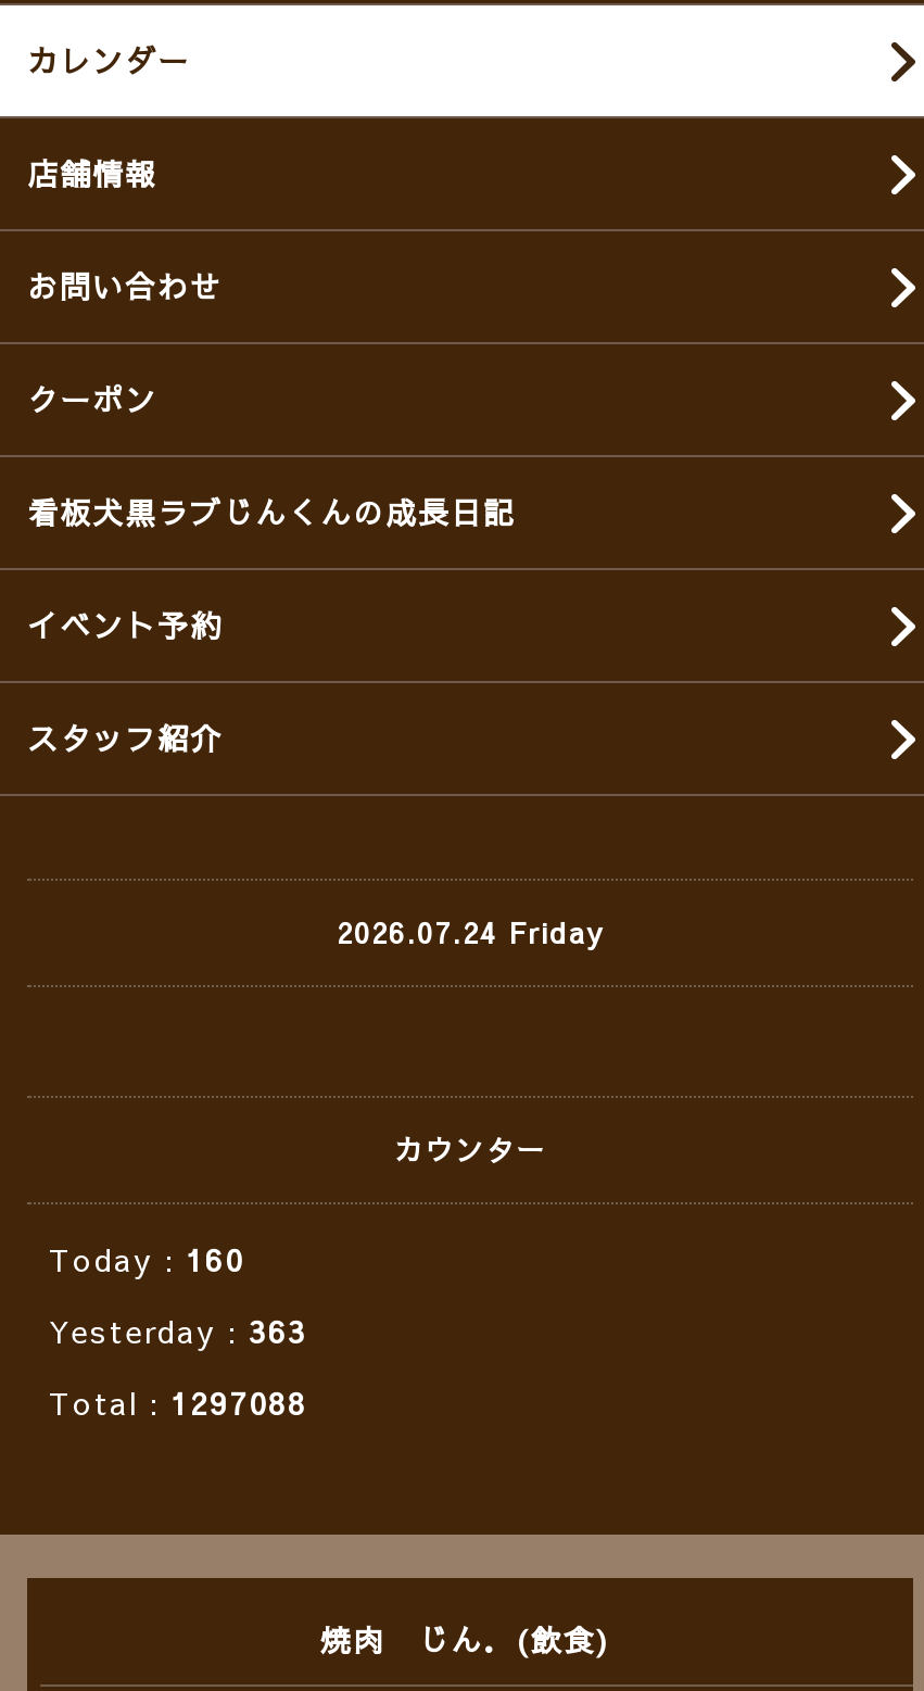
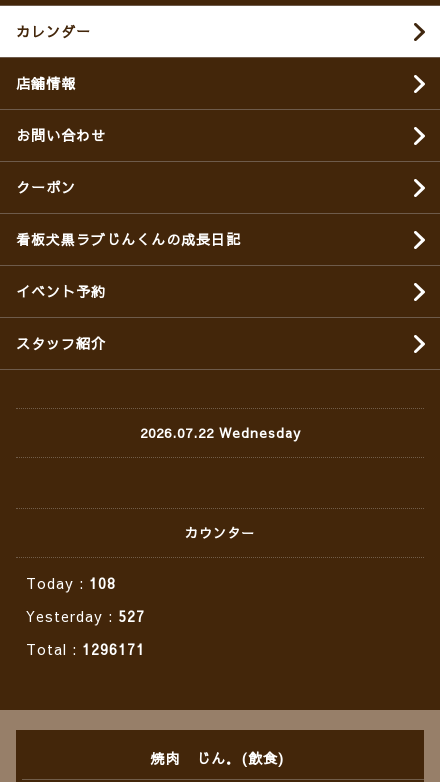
[337,912,604,951] 2026.07.24 Friday -> [139,423,300,441] 2026.07.22 Wednesday
[49,1237,244,1280] Today : 160 -> [26,573,116,593] Today : 108
[49,1309,307,1352] Yesterday : 363 -> [26,606,145,626] Yesterday : 527
[49,1380,307,1424] Total : 1297088 -> [26,639,145,659] Total : 1296171

